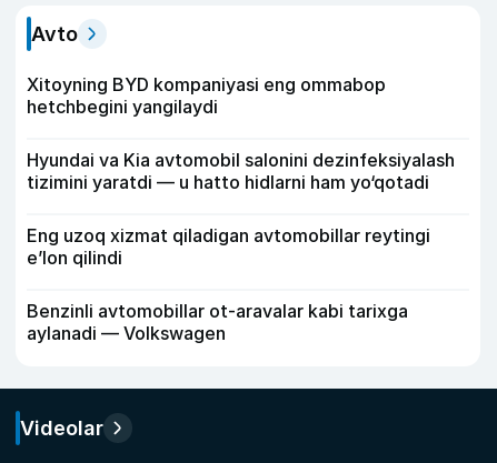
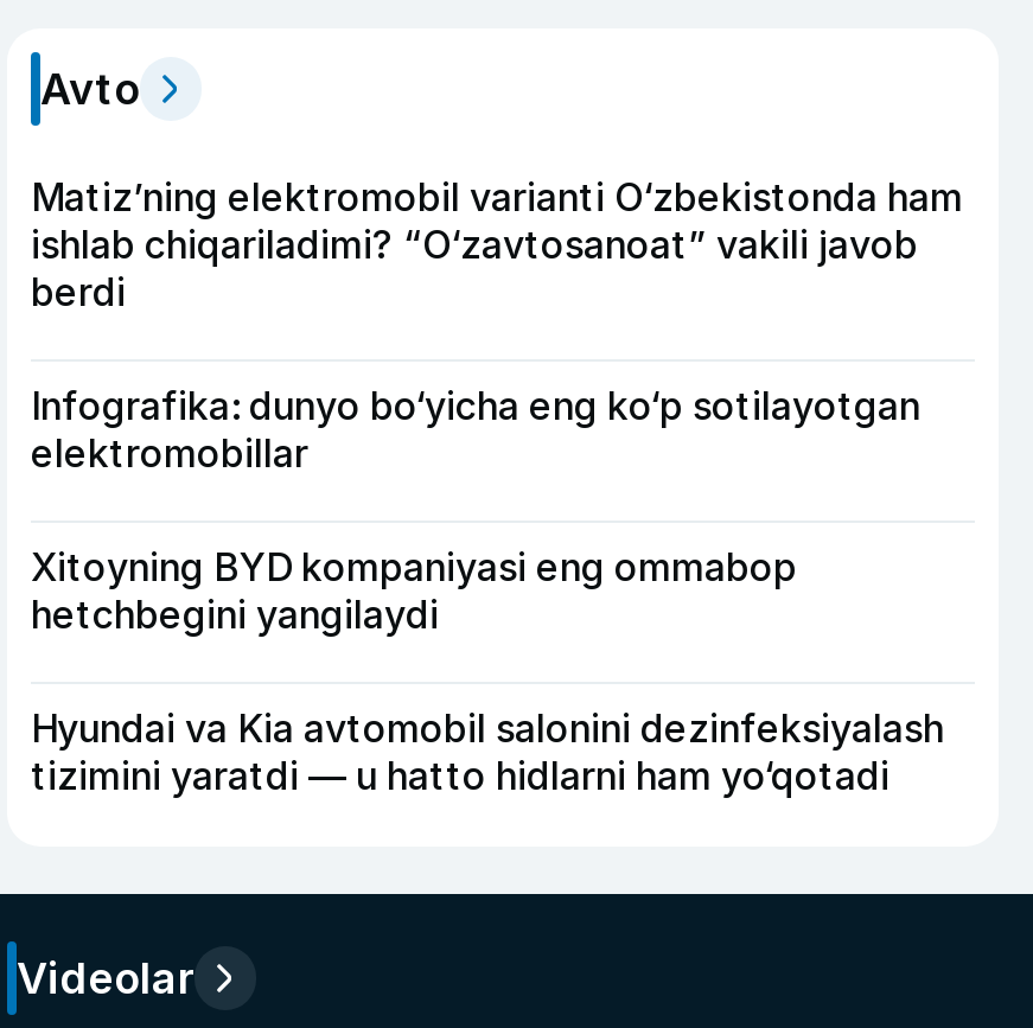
none -> [31,173,963,477] Matiz’ning elektromobil varianti O‘zbekistonda ham | ishlab chiqariladimi? “O‘zavtosanoat” vakili javob | berdi | Infografika: dunyo bo‘yicha eng ko‘p sotilayotgan | elektromobillar
moved [27,73,455,193] -> [31,543,944,799]: Xitoyning BYD kompaniyasi eng ommabop | hetchbegini yangilaydi | Hyundai va Kia avtomobil salonini dezinfeksiyalash | tizimini yaratdi — u hatto hidlarni ham yo‘qotadi
[27,224,430,344] Eng uzoq xizmat qiladigan avtomobillar reytingi | e’lon qilindi | Benzinli avtomobillar ot-aravalar kabi tarixga | aylanadi — Volkswagen -> none

